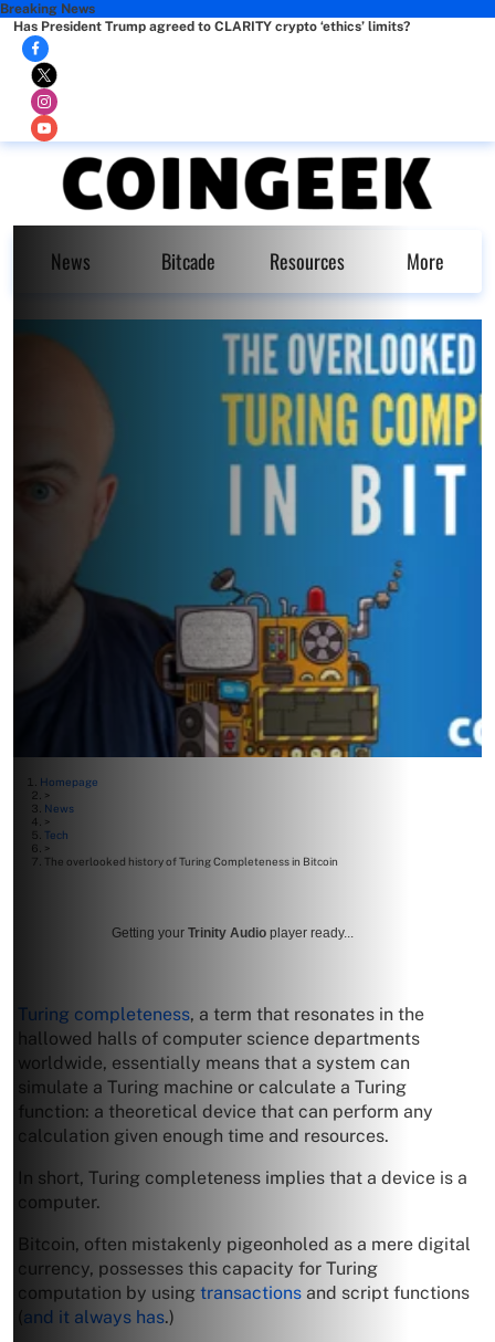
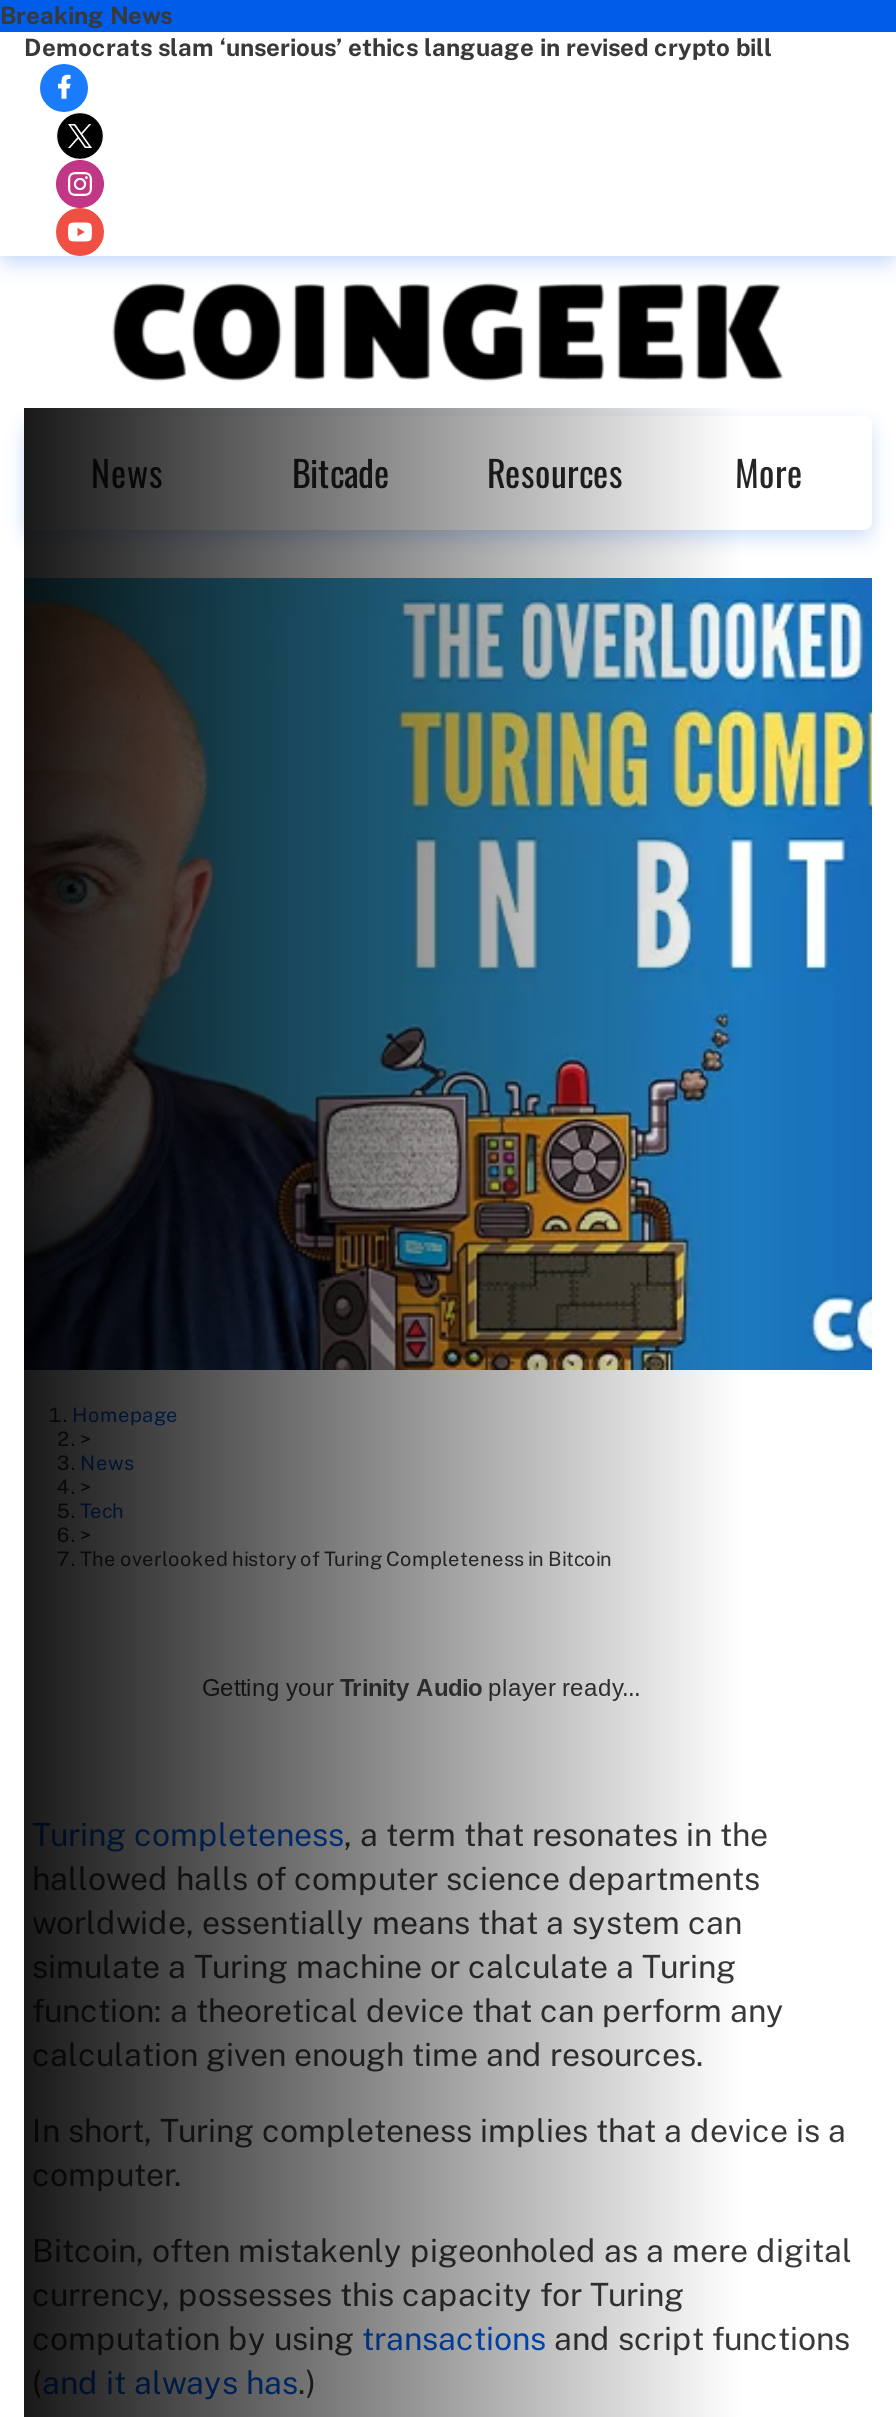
[13,19,410,34] Has President Trump agreed to CLARITY crypto ‘ethics’ limits? -> [24,34,772,62] Democrats slam ‘unserious’ ethics language in revised crypto bill

